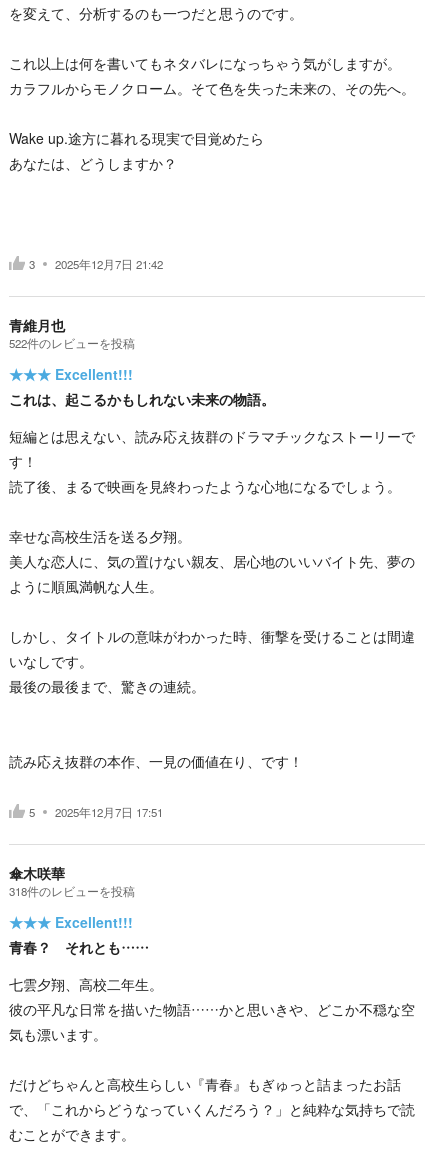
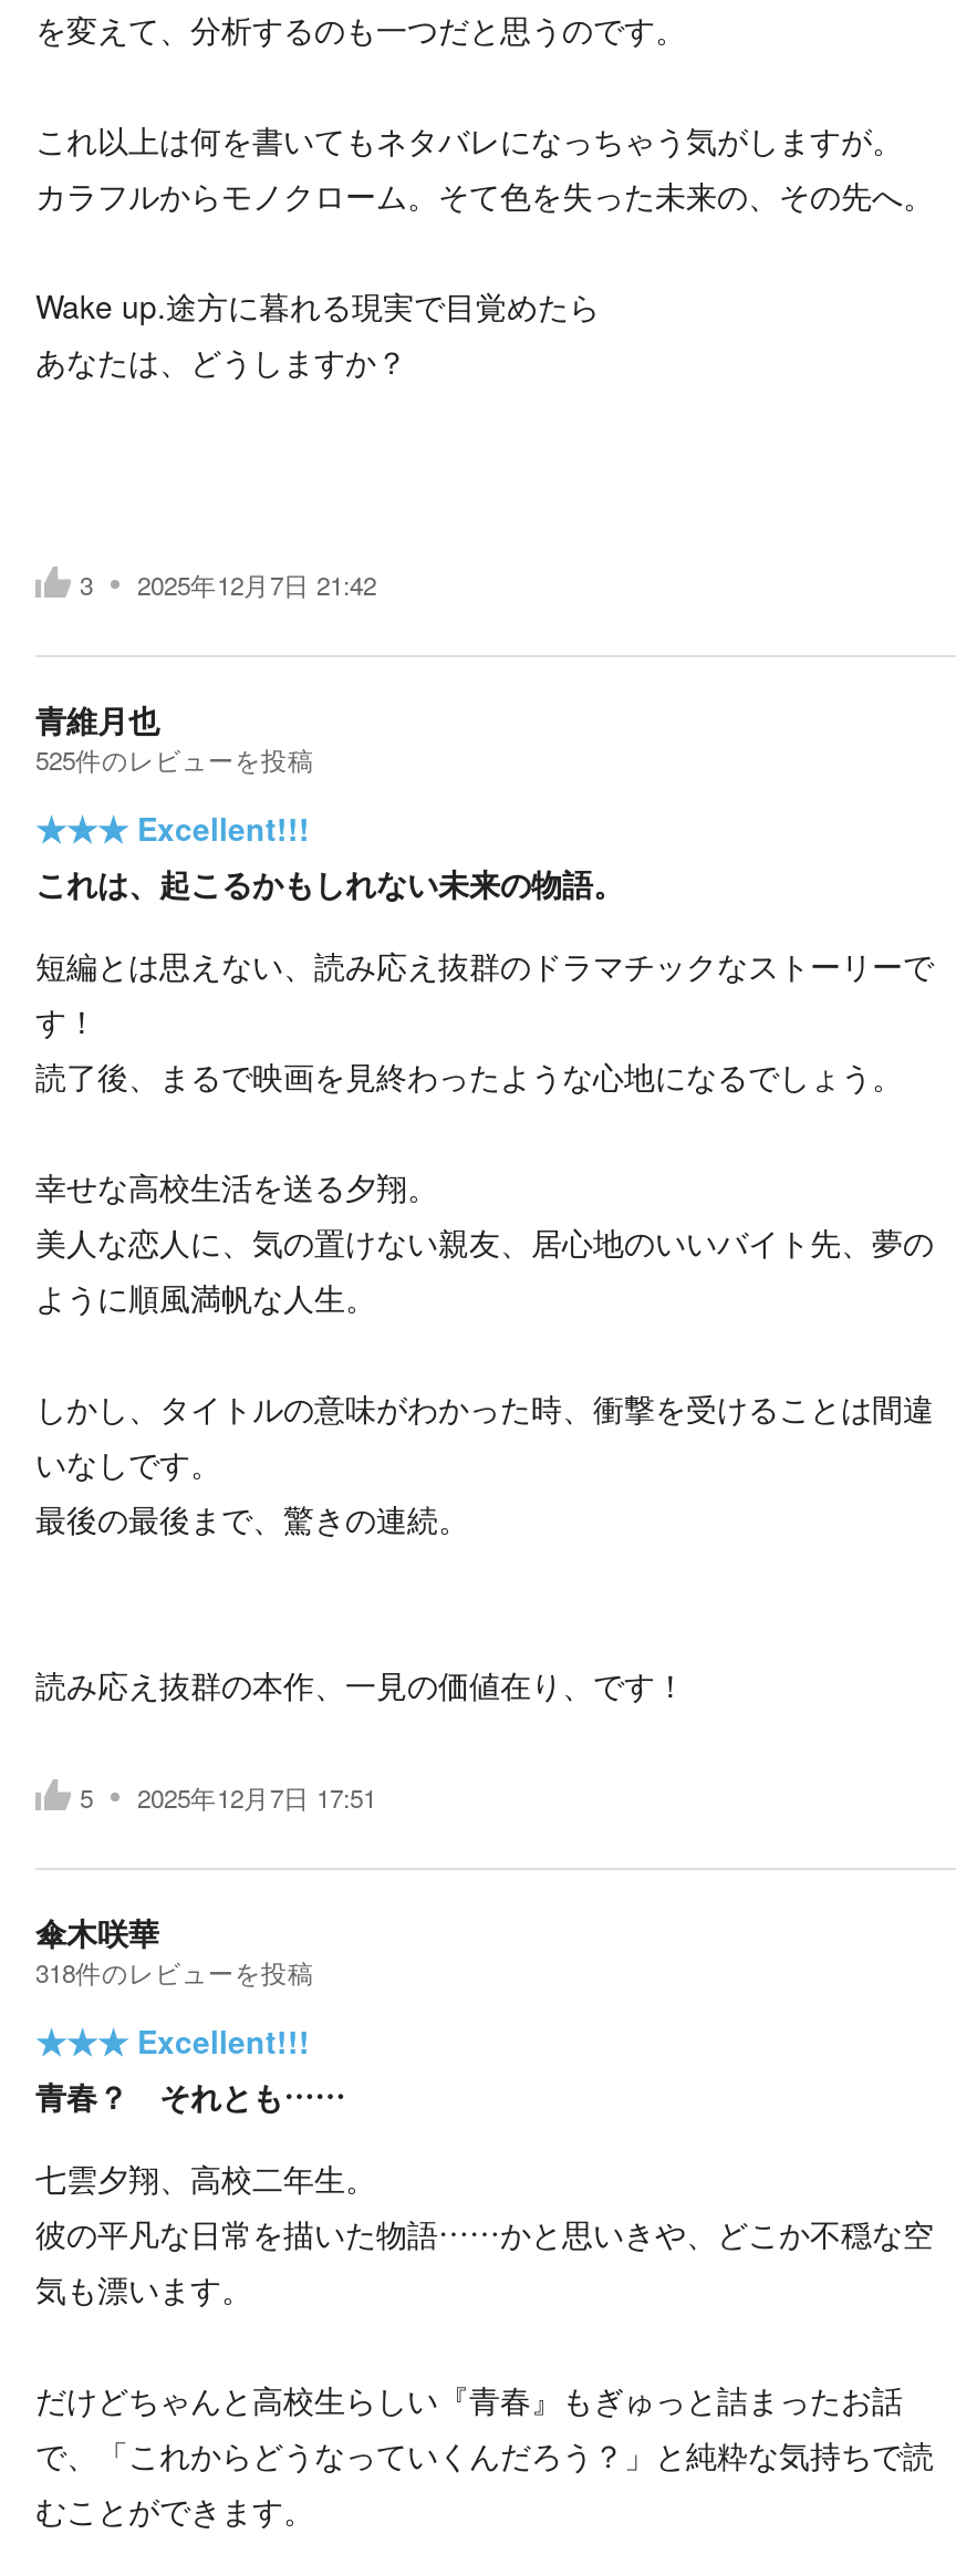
[9,335,135,351] 522件のレビューを投稿 -> [35,741,314,777] 525件のレビューを投稿

